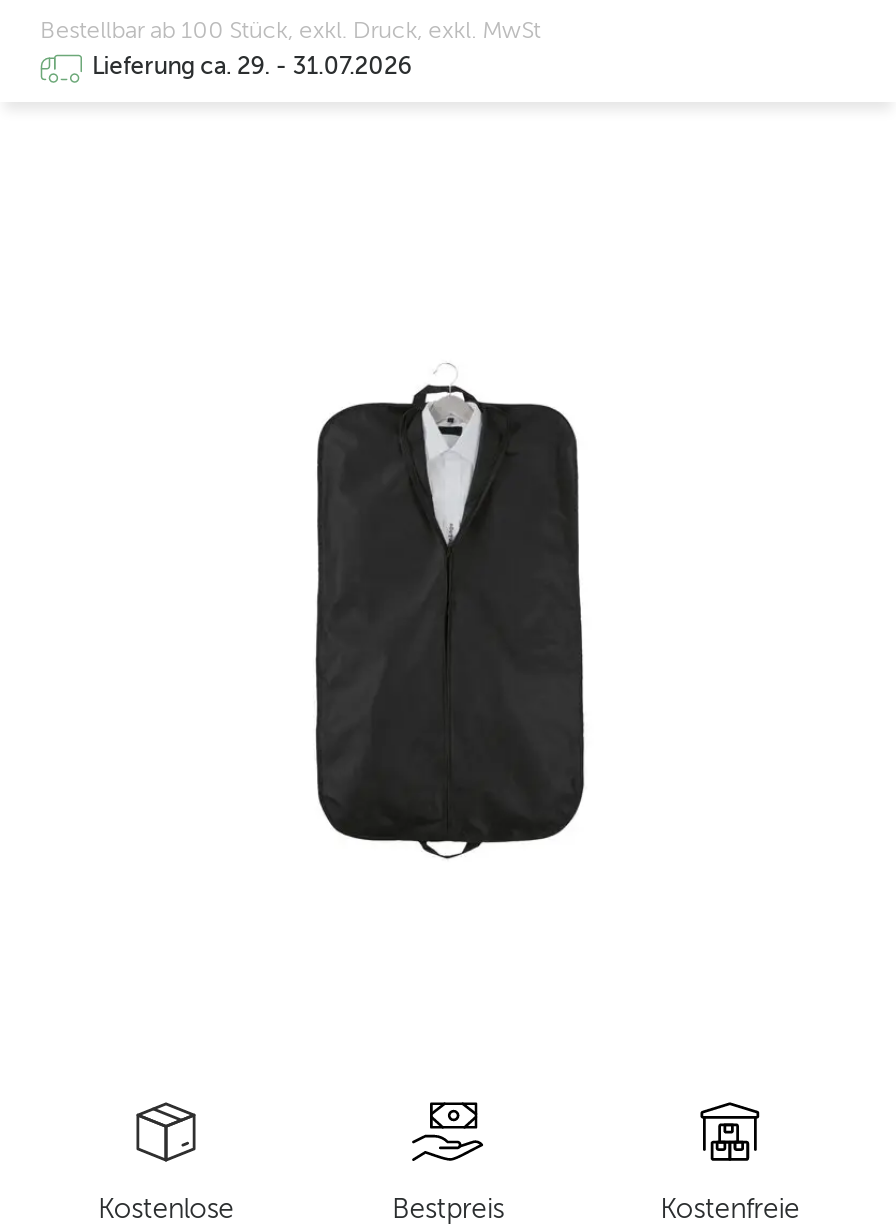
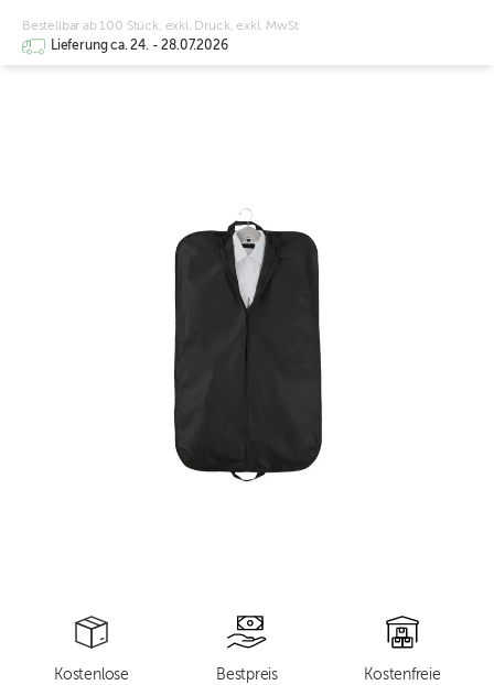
[92,56,411,80] Lieferung ca. 29. - 31.07.2026 -> [51,40,228,53] Lieferung ca. 24. - 28.07.2026

